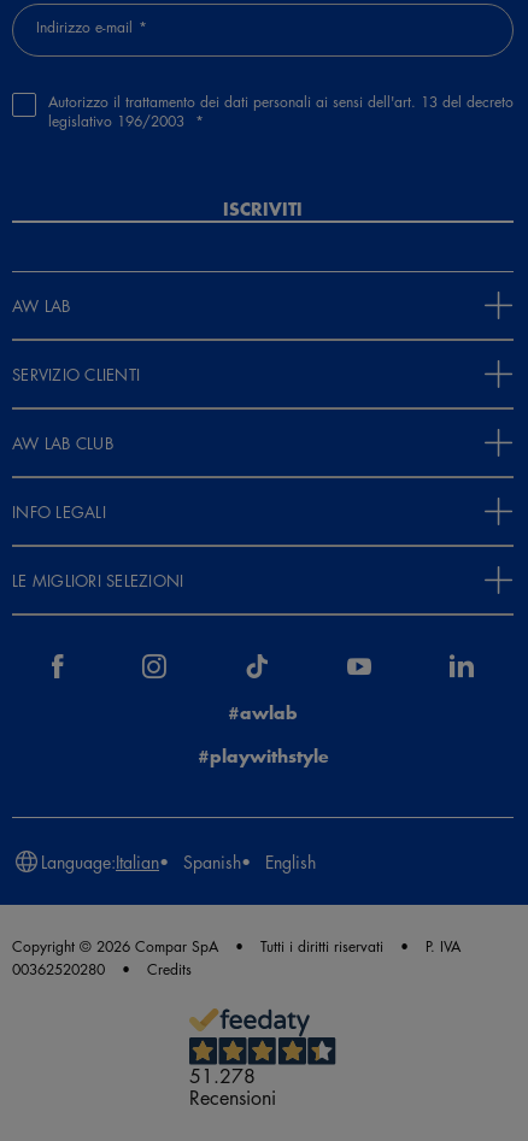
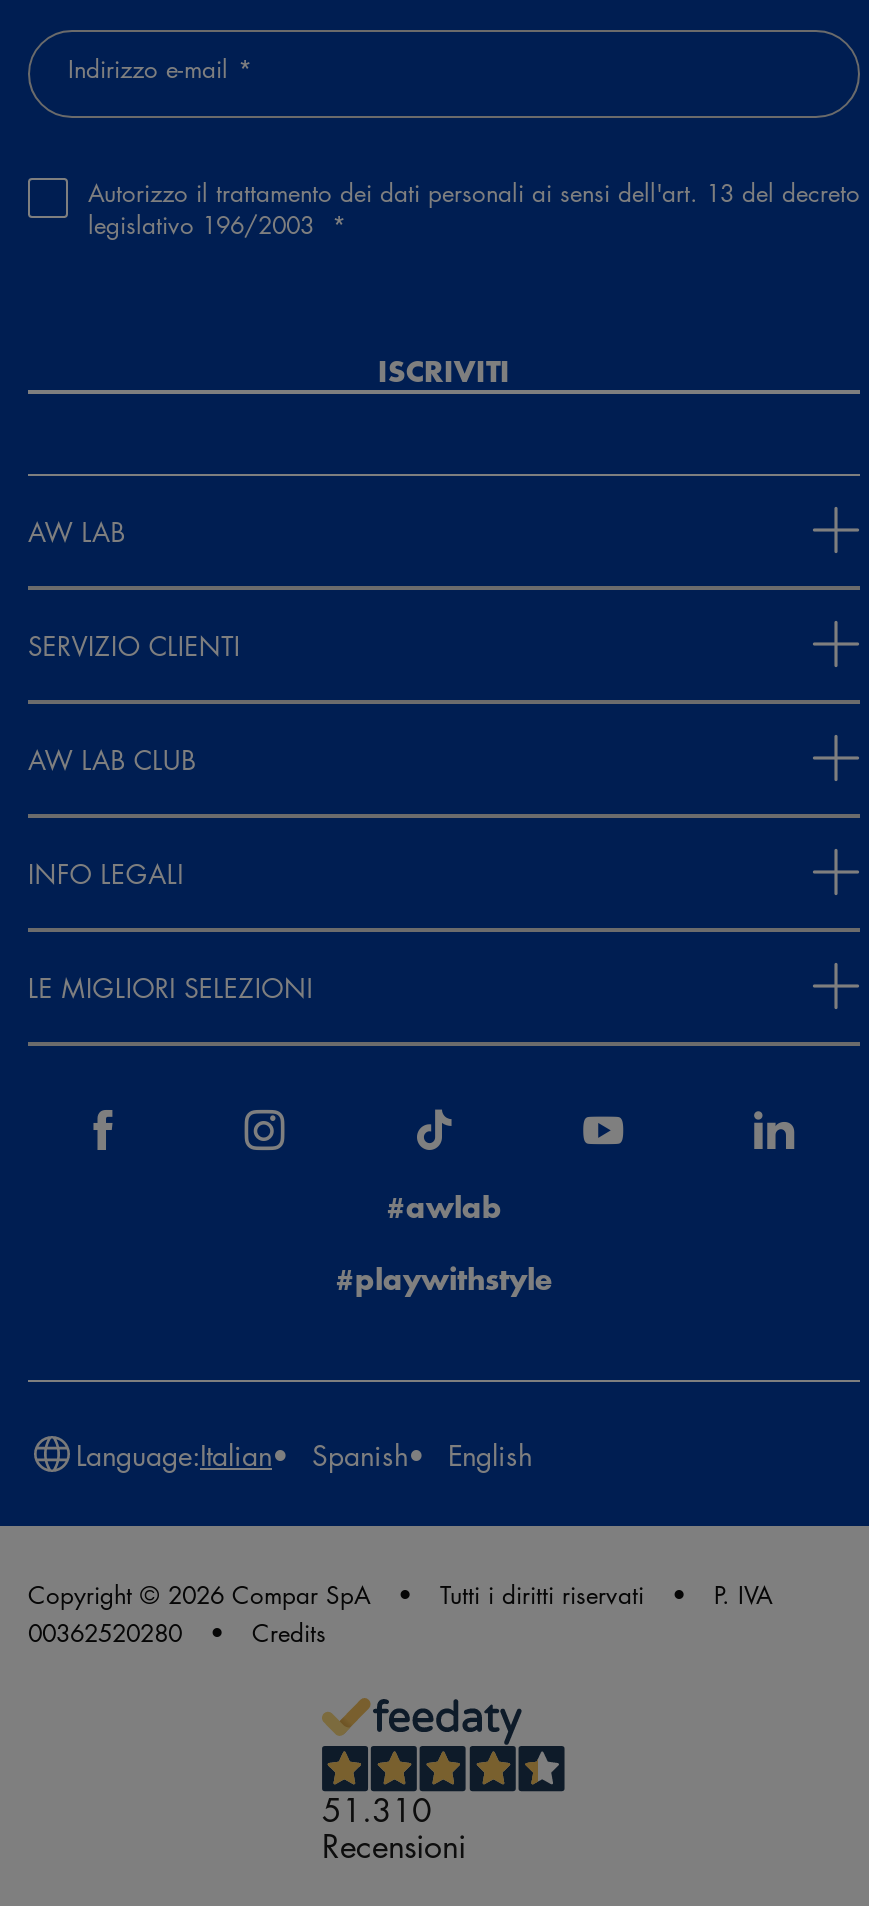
[189,1063,256,1090] 51.278 -> [322,1789,432,1833] 51.310

